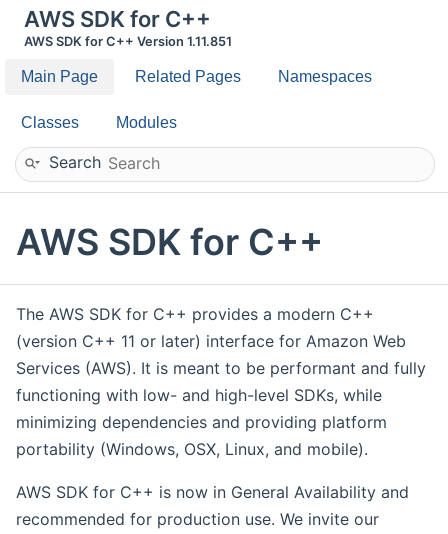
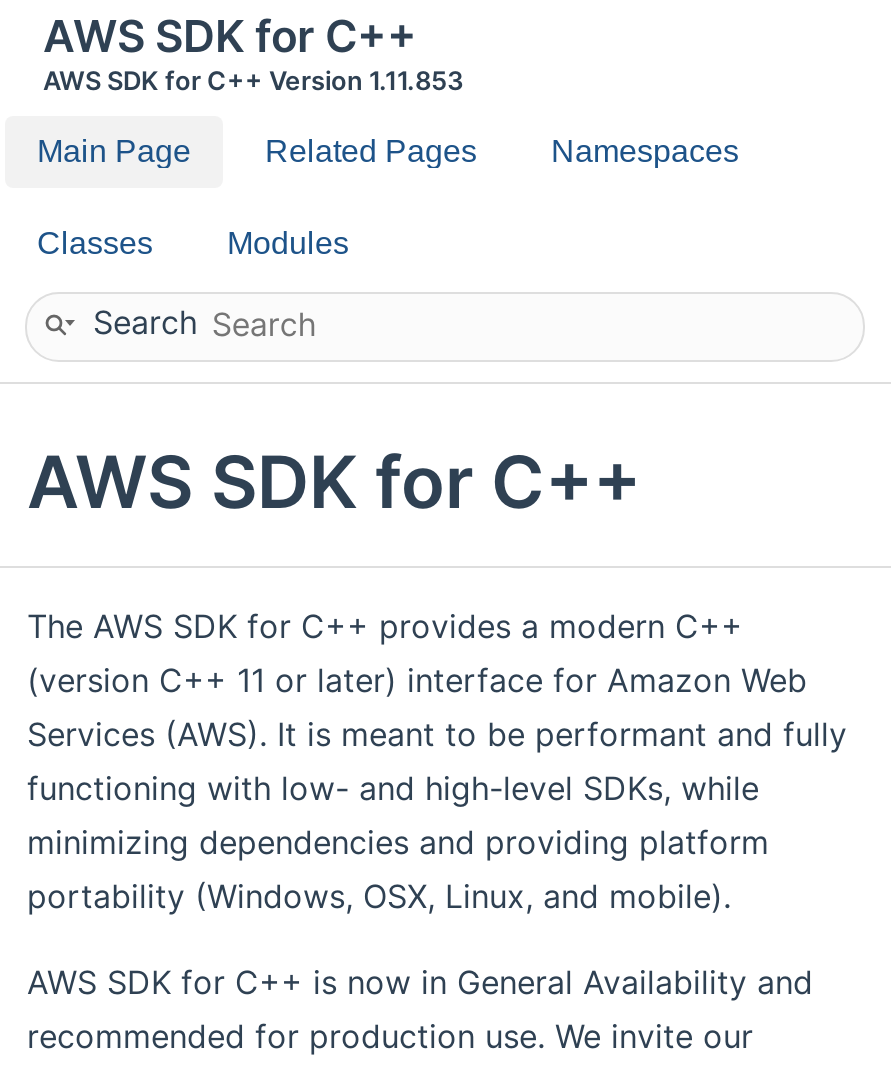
[24,34,232,49] AWS SDK for C++ Version 1.11.851 -> [43,66,463,96] AWS SDK for C++ Version 1.11.853

